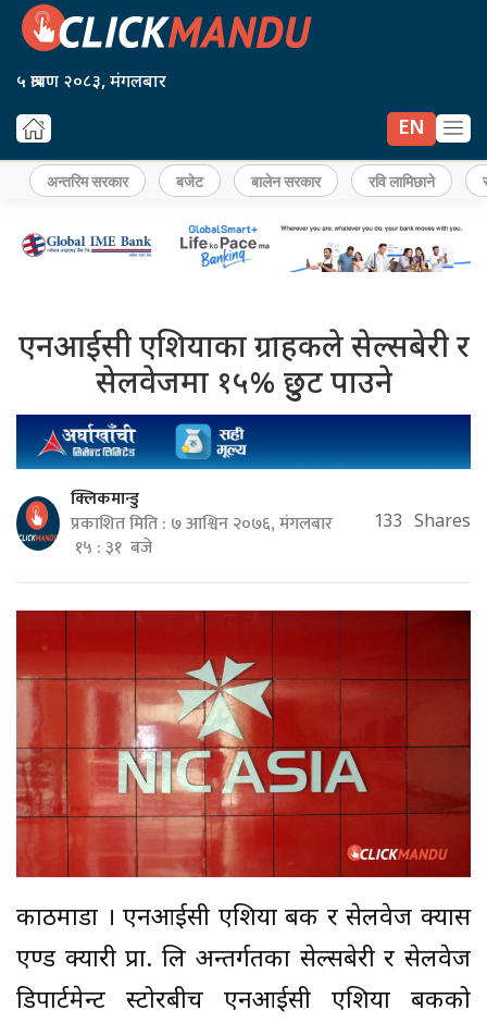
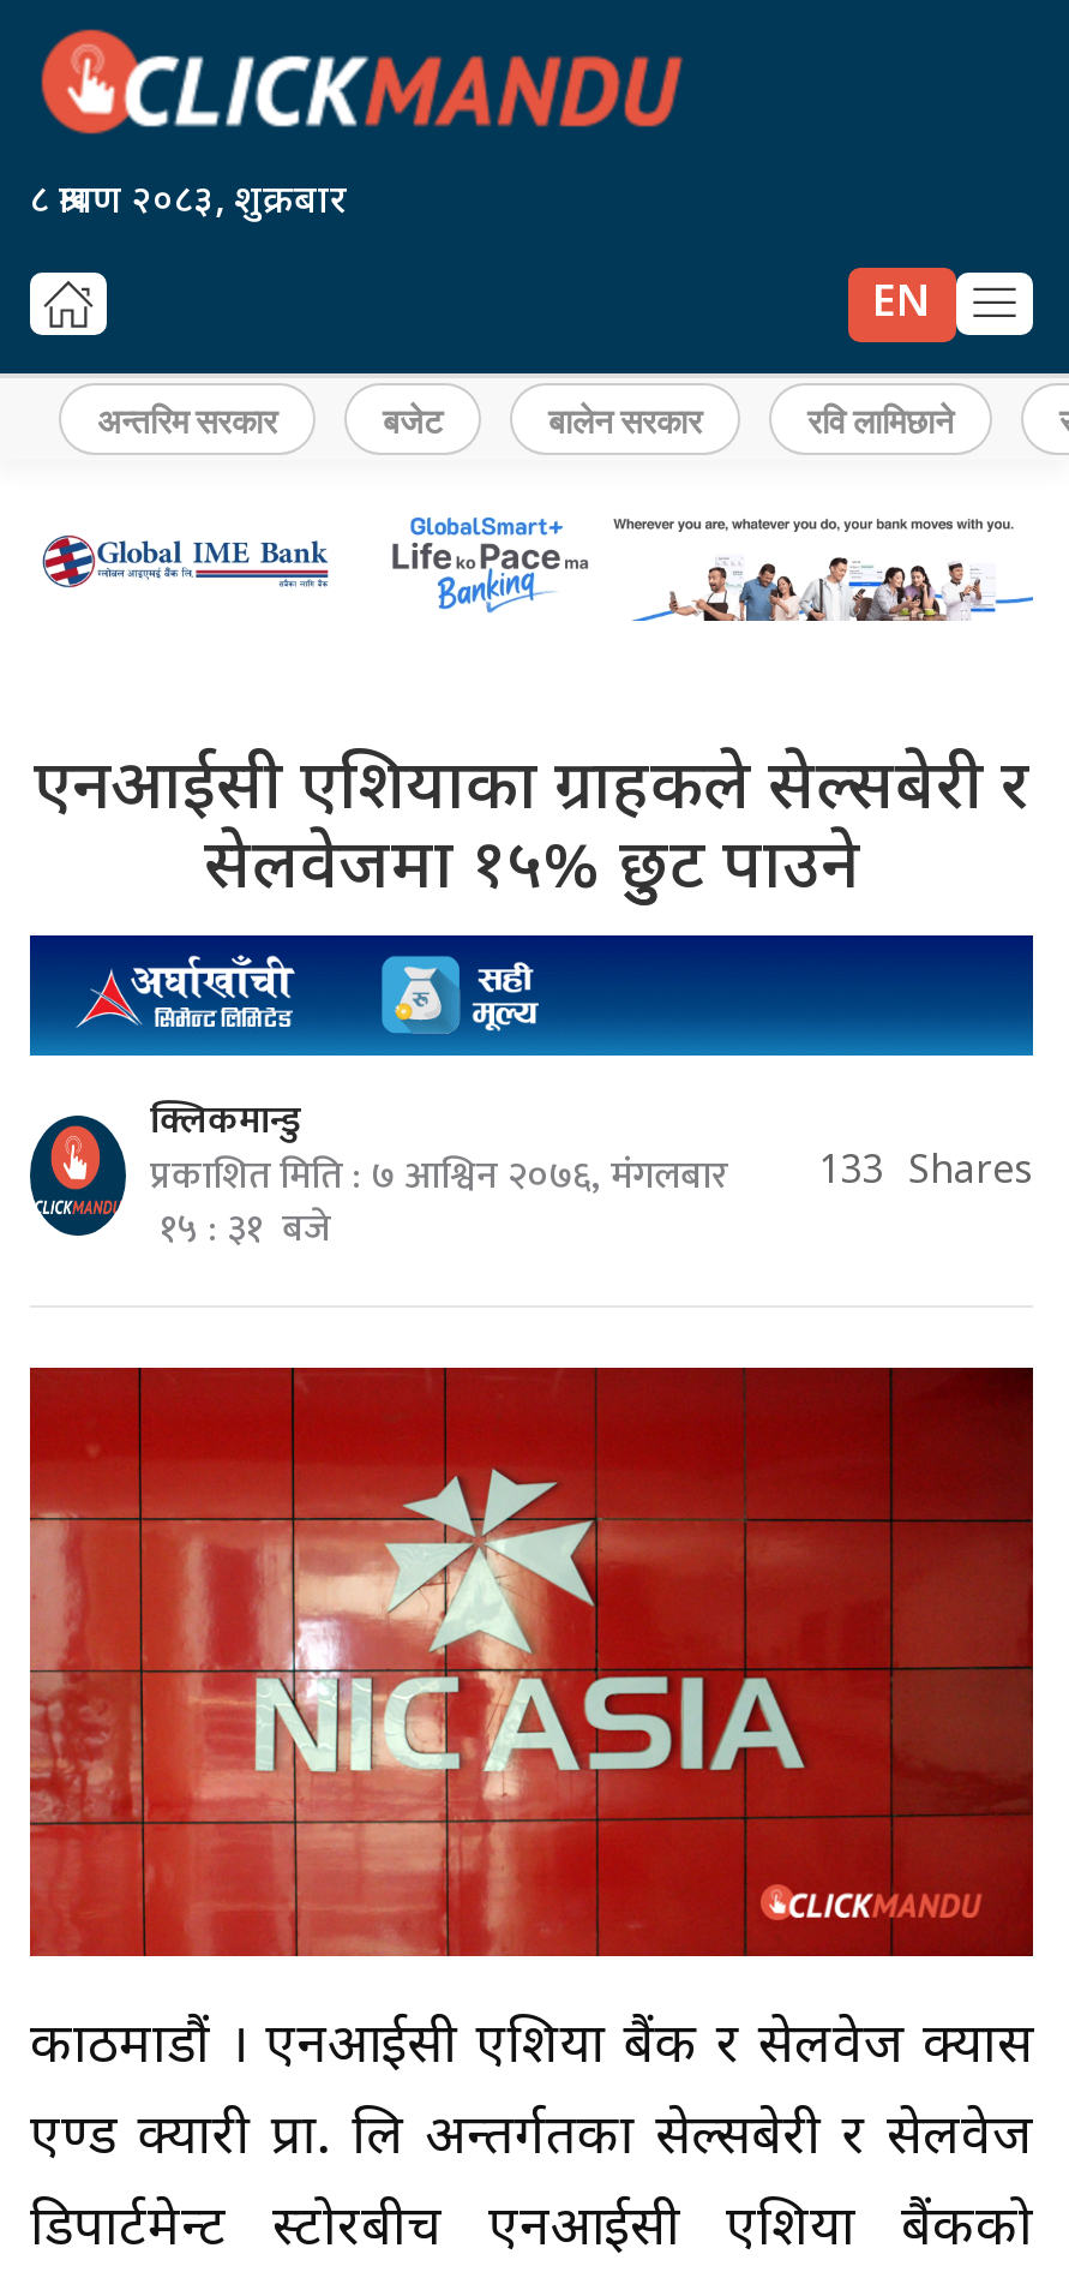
[16,72,166,95] ५ श्रावण २०८३, मंगलबार -> [30,179,347,229] ८ श्रावण २०८३, शुक्रबार

